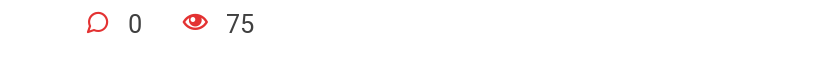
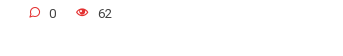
[226,8,254,38] 75 -> [98,6,112,21] 62

